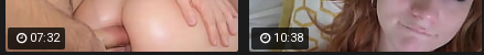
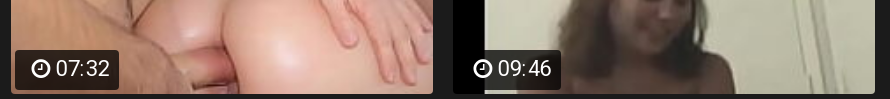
[274,31,304,46] 10:38 -> [498,57,552,83] 09:46

